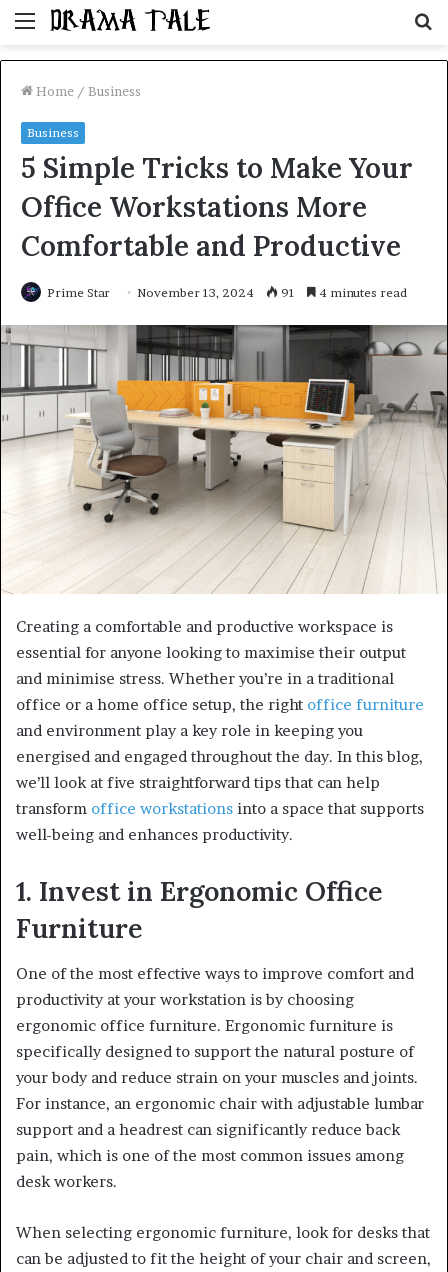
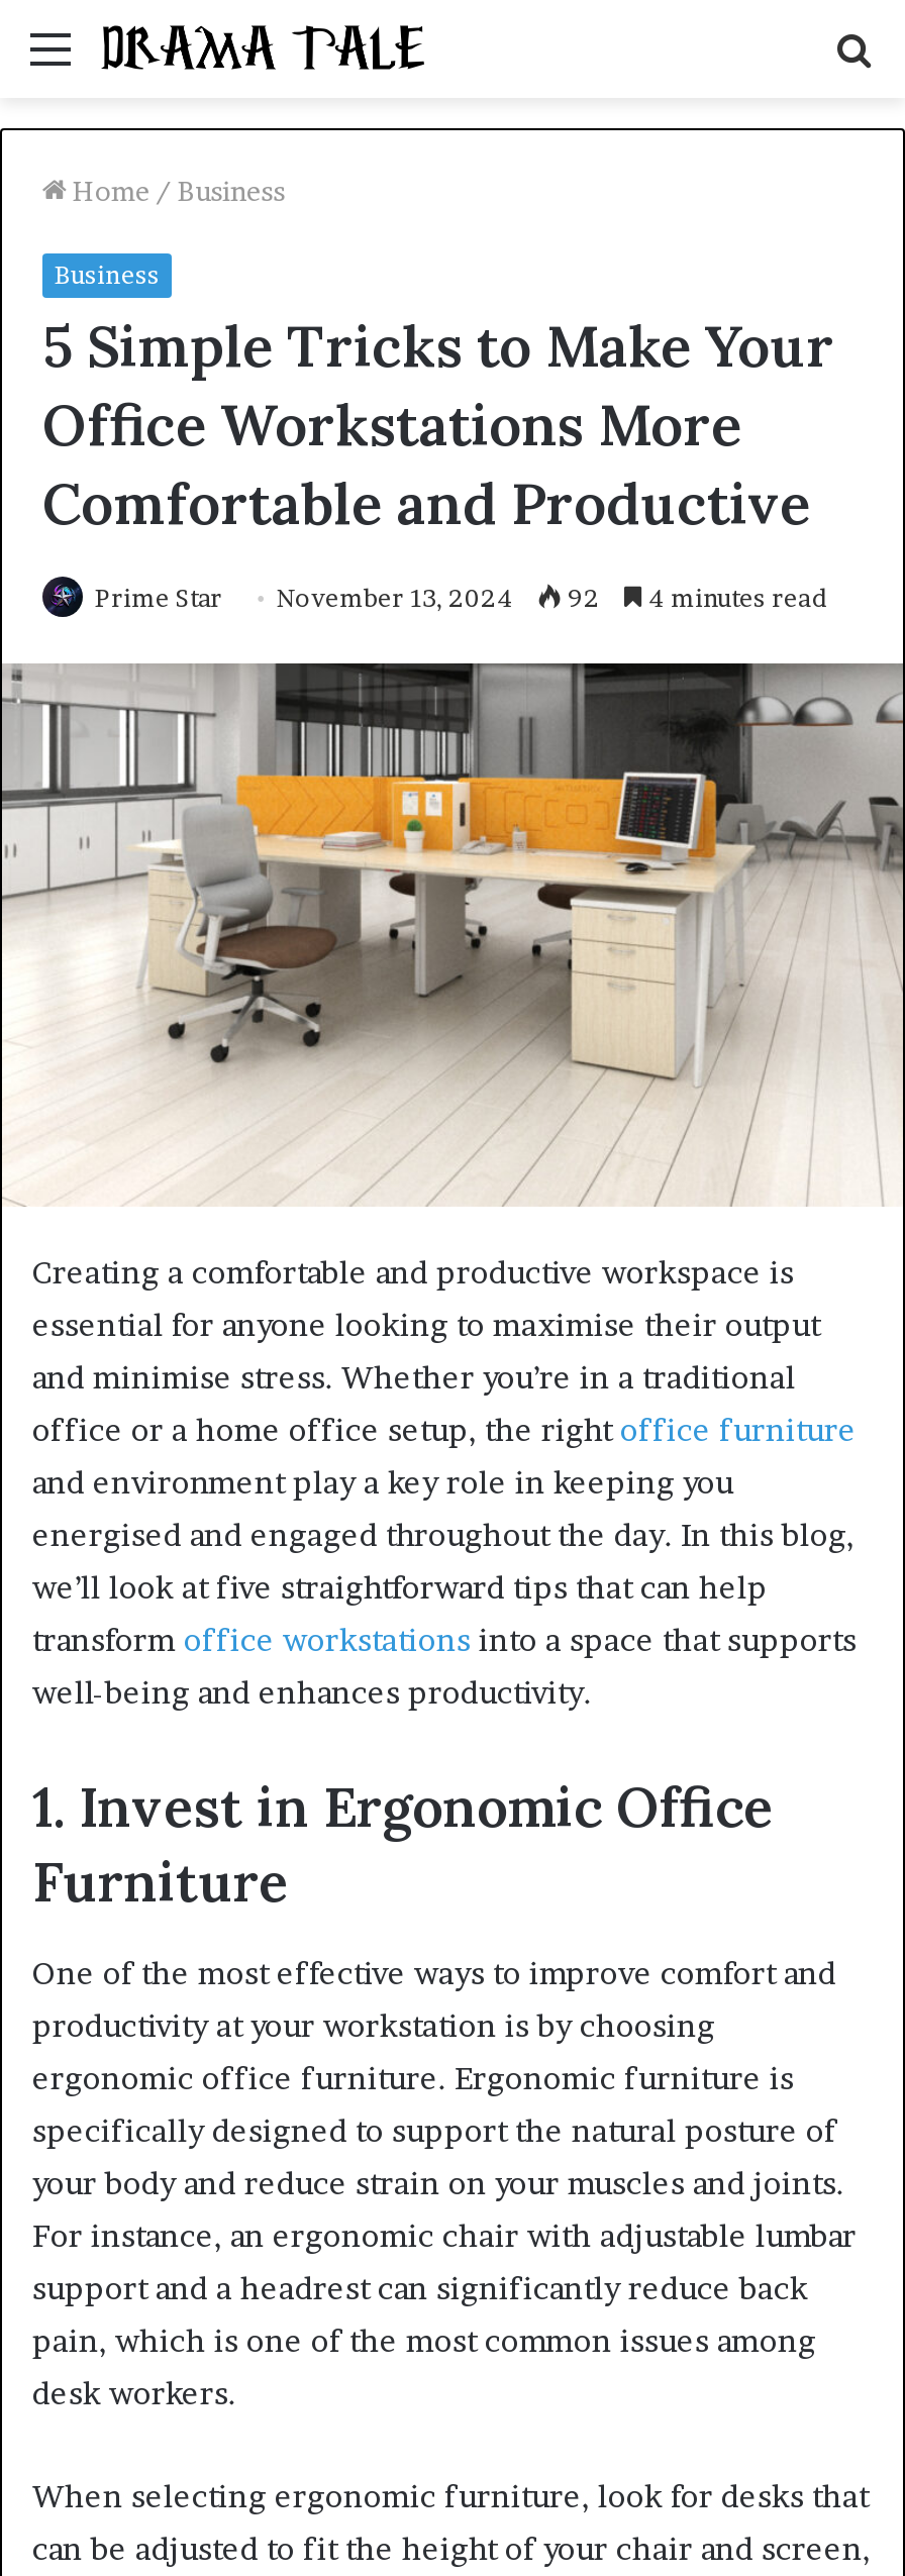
[47,285,407,300] Prime Star November 13, 2024 91 4 minutes read -> [95,584,826,614] Prime Star November 13, 2024 92 4 minutes read

